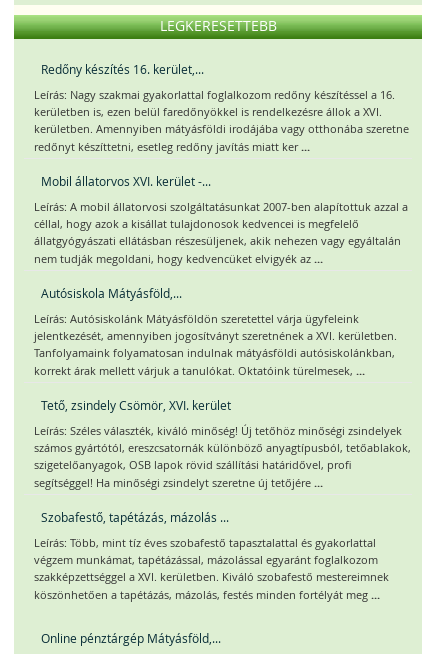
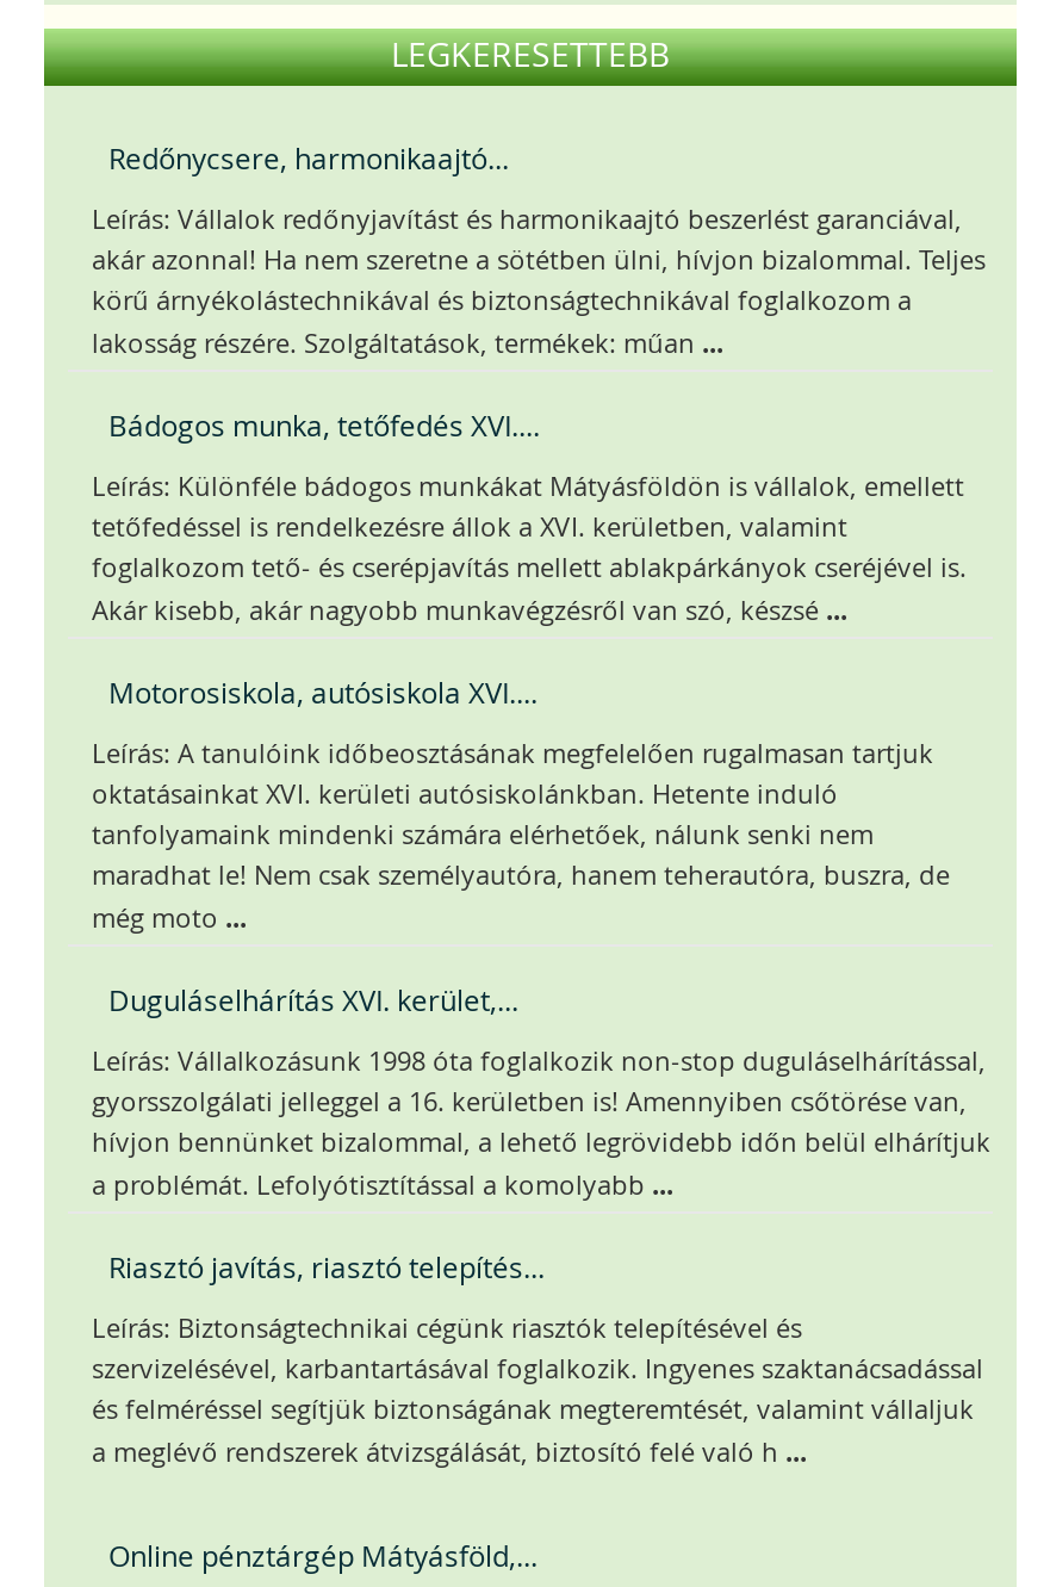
[41,61,204,77] Redőny készítés 16. kerület,... -> [108,138,509,176] Redőnycsere, harmonikaajtó...
[34,88,409,154] Leírás: Nagy szakmai gyakorlattal foglalkozom redőny készítéssel a 16. | kerületben is, ezen belül faredőnyökkel is rendelkezésre állok a XVI. | kerületben. Amennyiben mátyásföldi irodájába vagy otthonába szeretne | redőnyt készíttetni, esetleg redőny javítás miatt ker... -> [92,202,986,360] Leírás: Vállalok redőnyjavítást és harmonikaajtó beszerlést garanciával, | akár azonnal! Ha nem szeretne a sötétben ülni, hívjon bizalommal. Teljes | körű árnyékolástechnikával és biztonságtechnikával foglalkozom a | lakosság részére. Szolgáltatások, termékek: műan...
[41,173,211,189] Mobil állatorvos XVI. kerület -... -> [108,405,540,443] Bádogos munka, tetőfedés XVI....
[34,200,408,266] Leírás: A mobil állatorvosi szolgáltatásunkat 2007-ben alapítottuk azzal a | céllal, hogy azok a kisállat tulajdonosok kedvencei is megfelelő | állatgyógyászati ellátásban részesüljenek, akik nehezen vagy egyáltalán | nem tudják megoldani, hogy kedvencüket elvigyék az... -> [92,470,967,627] Leírás: Különféle bádogos munkákat Mátyásföldön is vállalok, emellett | tetőfedéssel is rendelkezésre állok a XVI. kerületben, valamint | foglalkozom tető- és cserépjavítás mellett ablakpárkányok cseréjével is. | Akár kisebb, akár nagyobb munkavégzésről van szó, készsé...
[41,285,182,301] Autósiskola Mátyásföld,... -> [108,672,538,710] Motorosiskola, autósiskola XVI....
[34,312,397,378] Leírás: Autósiskolánk Mátyásföldön szeretettel várja ügyfeleink | jelentkezését, amennyiben jogosítványt szeretnének a XVI. kerületben. | Tanfolyamaink folyamatosan indulnak mátyásföldi autósiskolánkban, | korrekt árak mellett várjuk a tanulókat. Oktatóink türelmesek,... -> [92,737,950,935] Leírás: A tanulóink időbeosztásának megfelelően rugalmasan tartjuk | oktatásainkat XVI. kerületi autósiskolánkban. Hetente induló | tanfolyamaink mindenki számára elérhetőek, nálunk senki nem | maradhat le! Nem csak személyautóra, hanem teherautóra, buszra, de | még moto...
[41,397,231,413] Tető, zsindely Csömör, XVI. kerület -> [108,980,518,1018] Duguláselhárítás XVI. kerület,...
[34,424,411,490] Leírás: Széles választék, kiváló minőség! Új tetőhöz minőségi zsindelyek | számos gyártótól, ereszcsatornák különböző anyagtípusból, tetőablakok, | szigetelőanyagok, OSB lapok rövid szállítási határidővel, profi | segítséggel! Ha minőségi zsindelyt szeretne új tetőjére... -> [92,1044,990,1202] Leírás: Vállalkozásunk 1998 óta foglalkozik non-stop duguláselhárítással, | gyorsszolgálati jelleggel a 16. kerületben is! Amennyiben csőtörése van, | hívjon bennünket bizalommal, a lehető legrövidebb időn belül elhárítjuk | a problémát. Lefolyótisztítással a komolyabb...
[41,509,229,525] Szobafestő, tapétázás, mázolás ... -> [108,1247,545,1285] Riasztó javítás, riasztó telepítés...
[34,536,389,602] Leírás: Több, mint tíz éves szobafestő tapasztalattal és gyakorlattal | végzem munkámat, tapétázással, mázolással egyaránt foglalkozom | szakképzettséggel a XVI. kerületben. Kiváló szobafestő mestereimnek | köszönhetően a tapétázás, mázolás, festés minden fortélyát meg... -> [92,1311,983,1469] Leírás: Biztonságtechnikai cégünk riasztók telepítésével és | szervizelésével, karbantartásával foglalkozik. Ingyenes szaktanácsadással | és felméréssel segítjük biztonságának megteremtését, valamint vállaljuk | a meglévő rendszerek átvizsgálását, biztosító felé való h...

